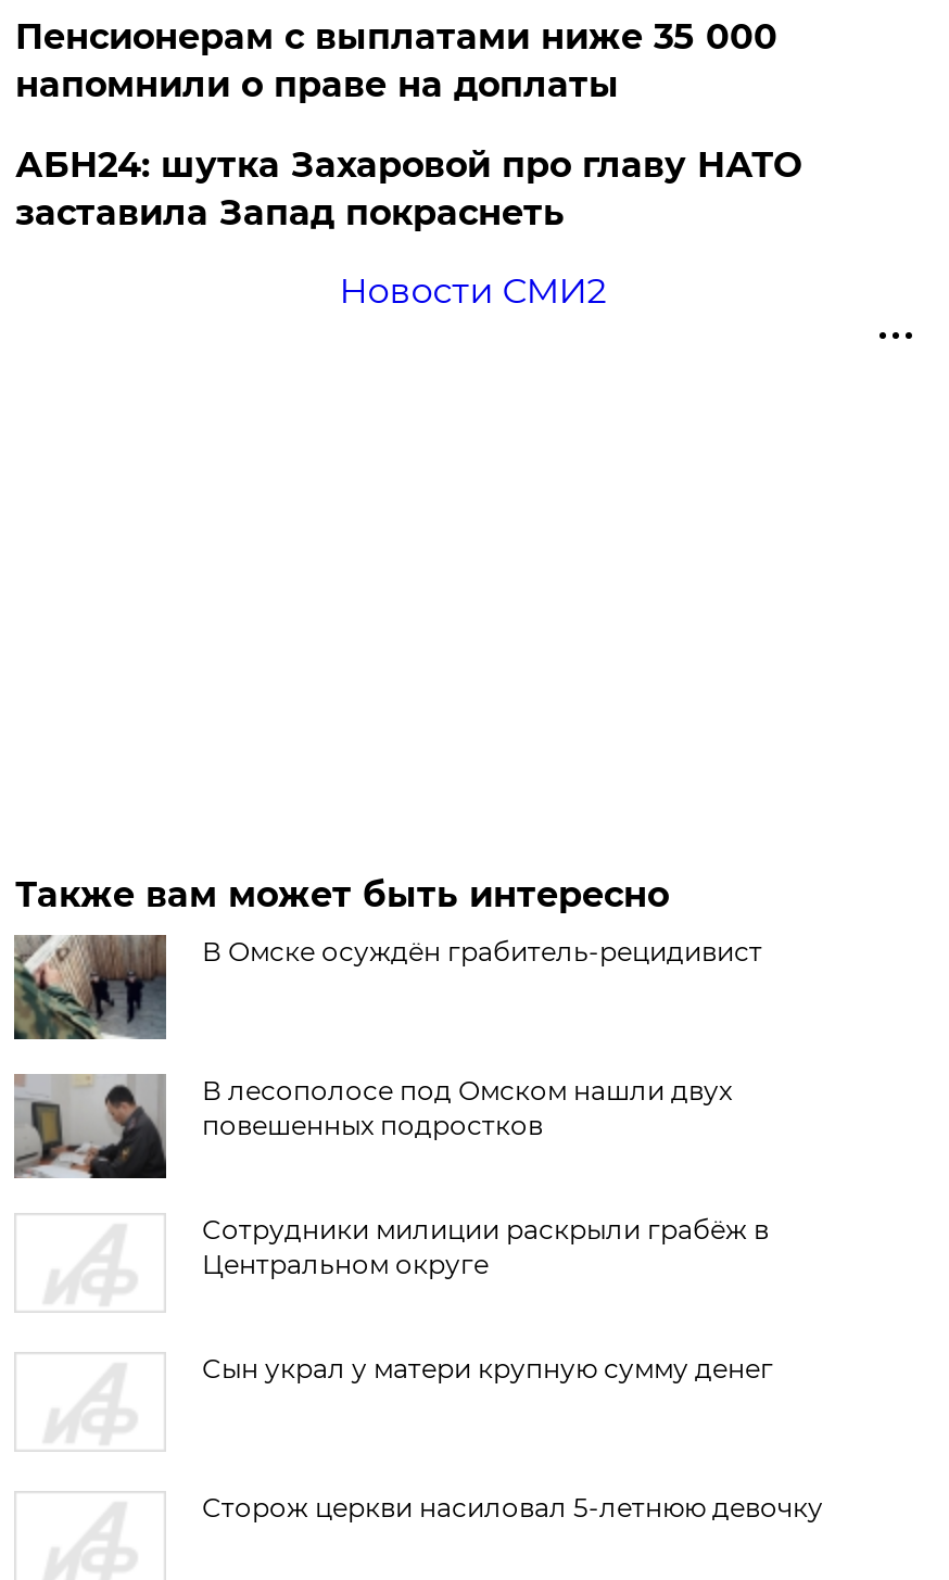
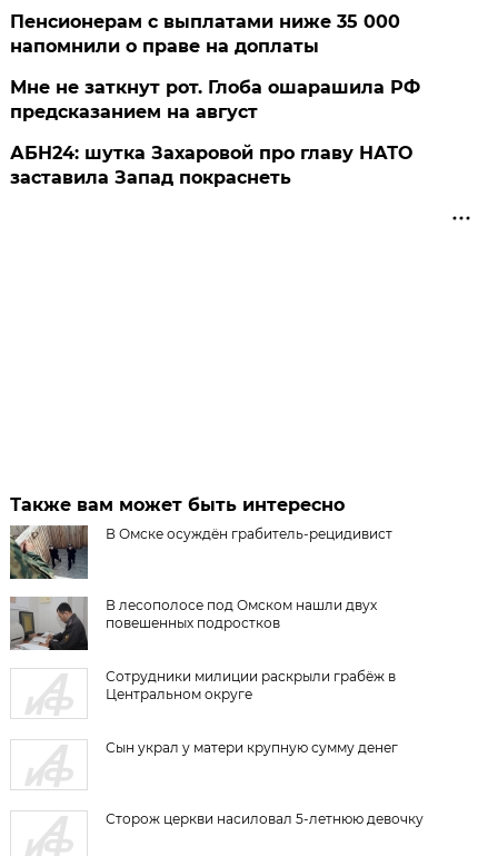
none -> [10,77,421,123] Мне не заткнут рот. Глоба ошарашила РФ | предсказанием на август
moved [15,145,801,234] -> [10,143,413,188]: АБН24: шутка Захаровой про главу НАТО | заставила Запад покраснеть
[339,271,606,312] Новости СМИ2 -> none

